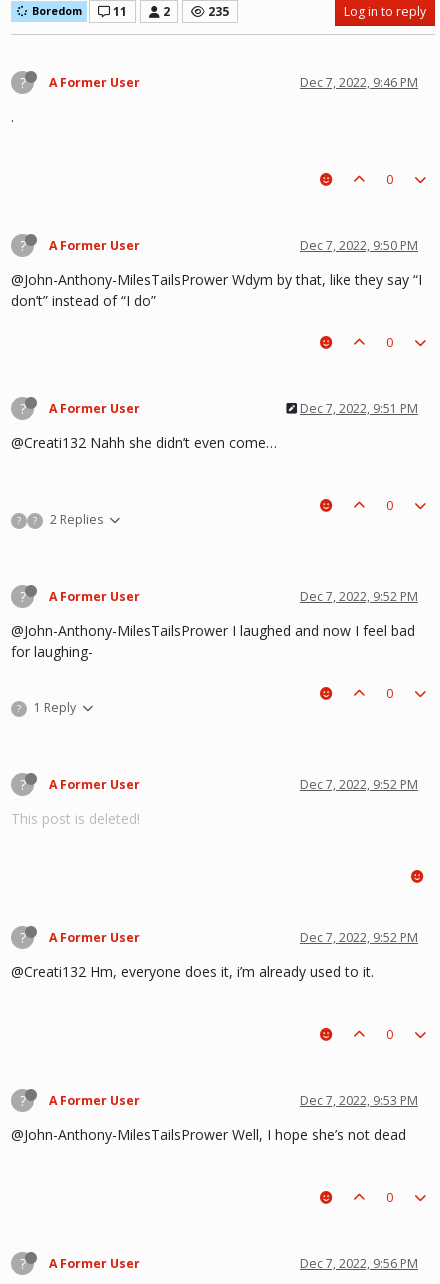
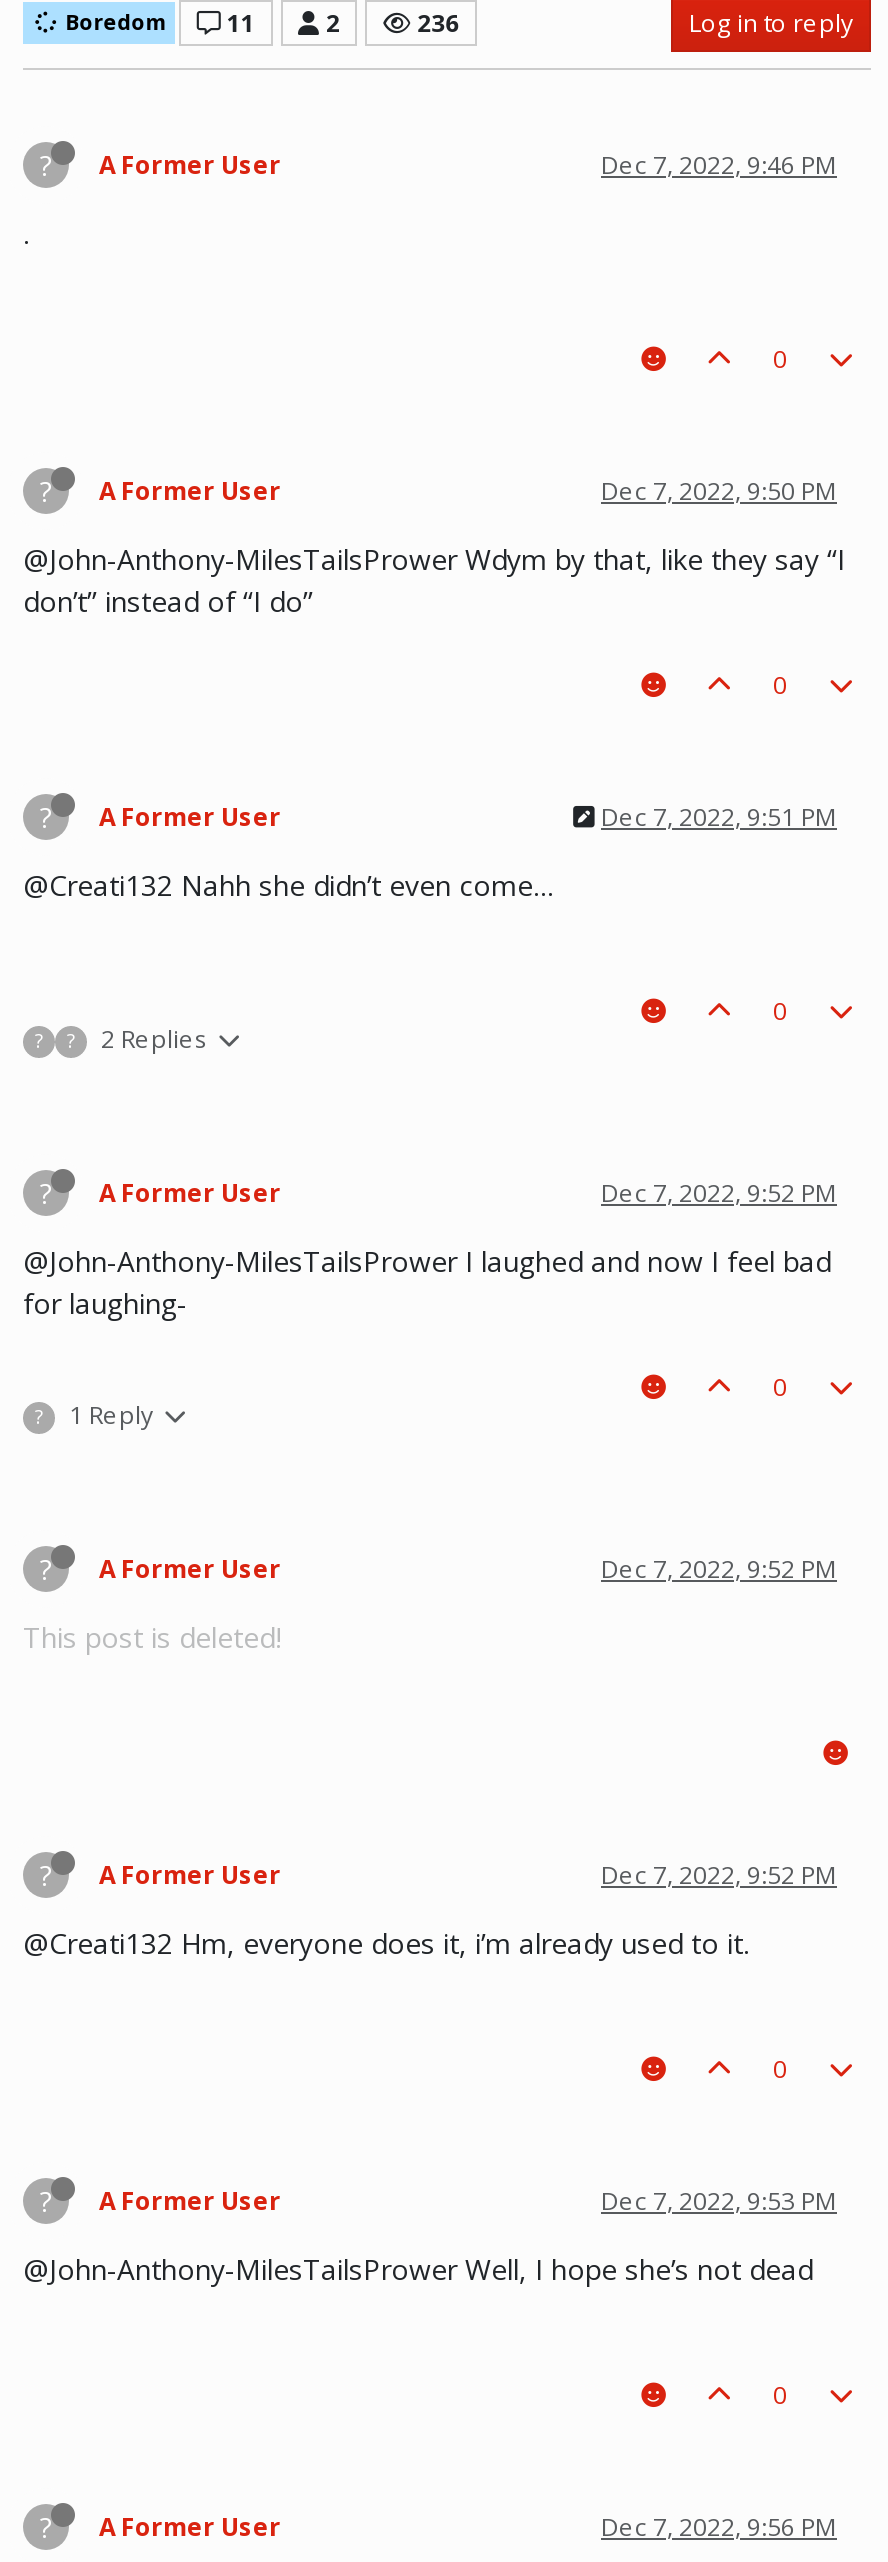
[208,2,229,19] 235 -> [417,5,459,39] 236

